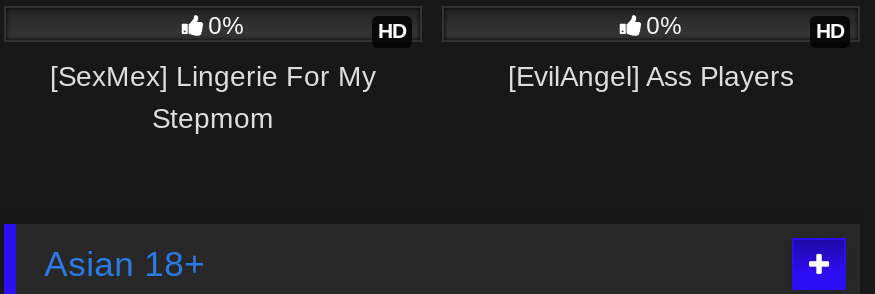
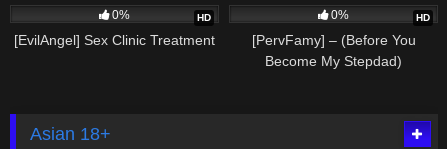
[50,59,376,133] [SexMex] Lingerie For My | Stepmom -> [14,32,215,48] [EvilAngel] Sex Clinic Treatment
[508,59,794,91] [EvilAngel] Ass Players -> [251,32,415,69] [PervFamy] – (Before You | Become My Stepdad)

